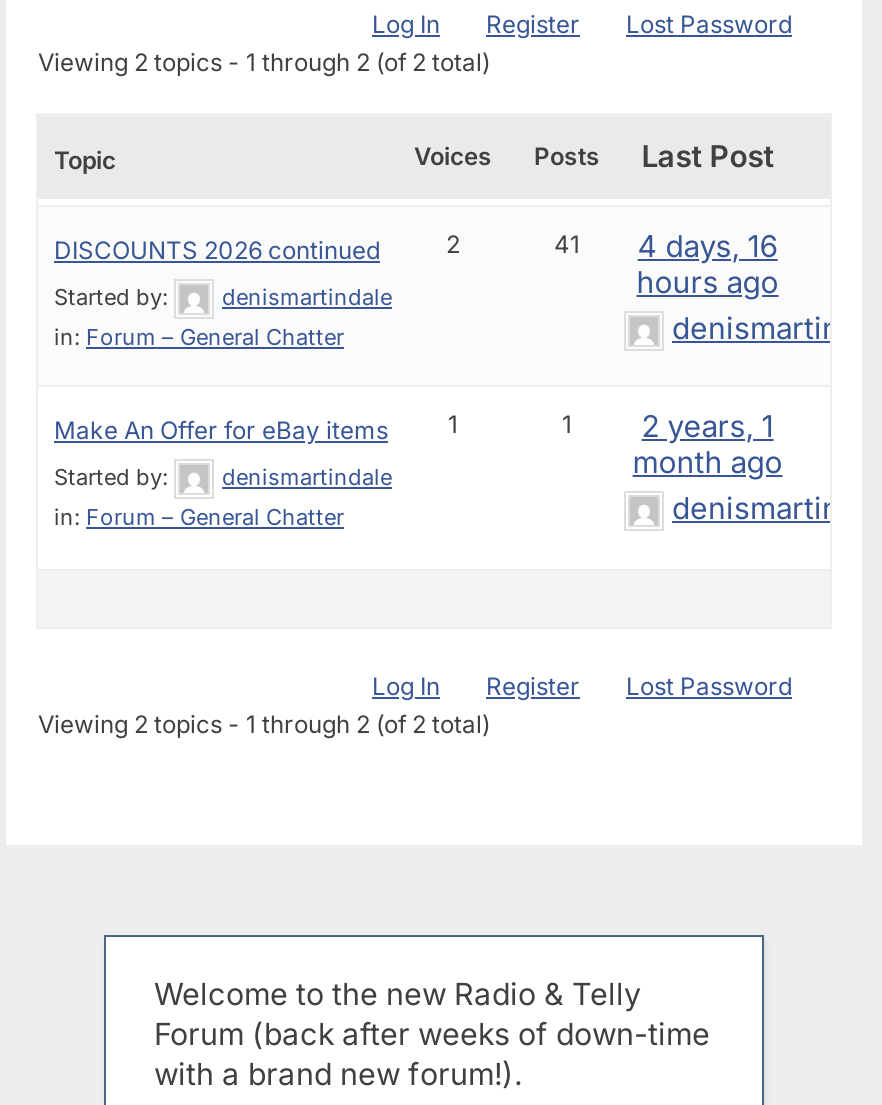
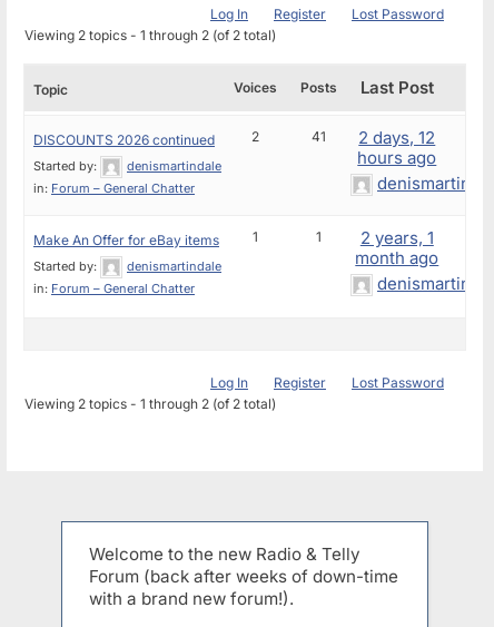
[554,226,778,264] 41 4 days, 16 -> [312,127,435,148] 41 2 days, 12

